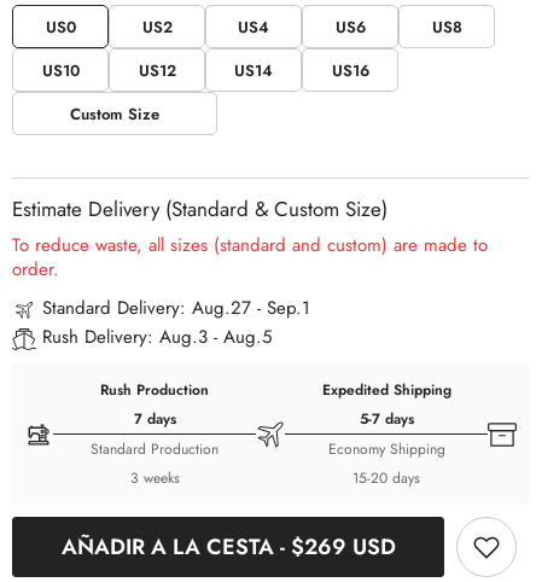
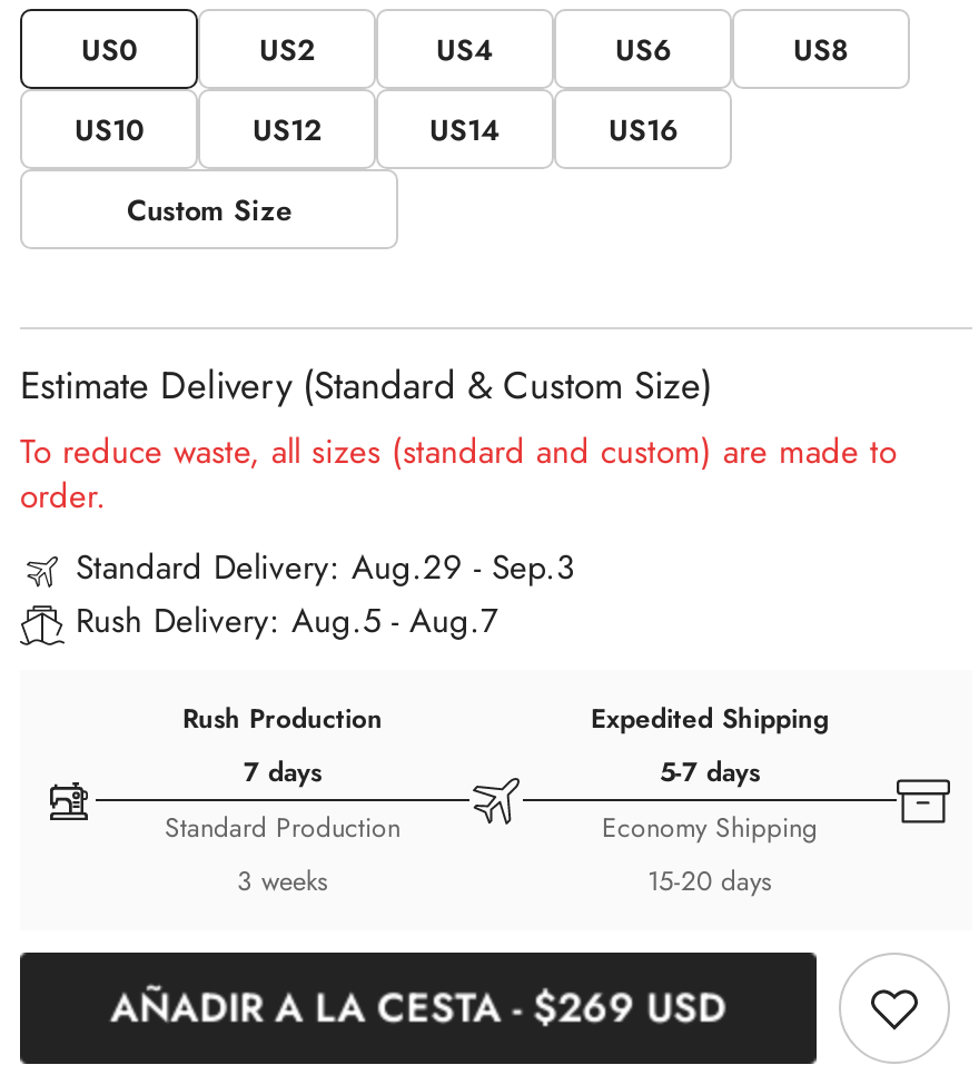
[36,295,310,321] Standard Delivery: Aug.27 - Sep.1 -> [65,544,574,592] Standard Delivery: Aug.29 - Sep.3
[36,324,272,350] Rush Delivery: Aug.3 - Aug.5 -> [65,597,498,646] Rush Delivery: Aug.5 - Aug.7

